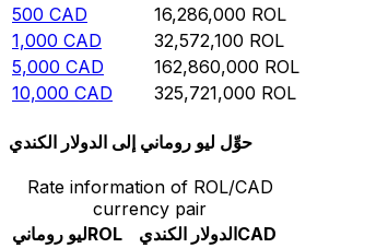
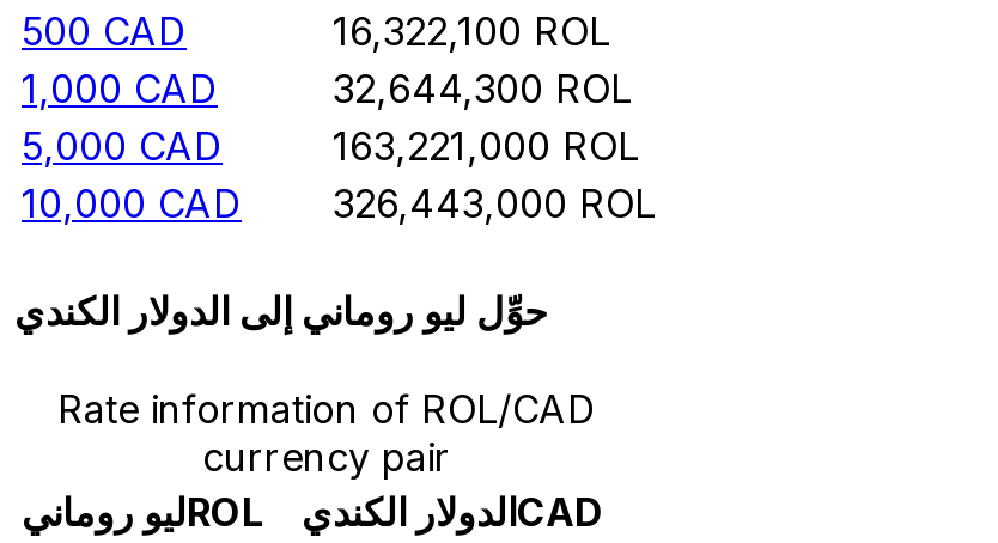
[154,4,286,26] 16,286,000 ROL -> [333,8,610,56] 16,322,100 ROL
[154,30,284,52] 32,572,100 ROL -> [333,66,632,114] 32,644,300 ROL
[154,56,299,78] 162,860,000 ROL -> [333,123,639,171] 163,221,000 ROL
[12,82,296,104] 10,000 CAD 325,721,000 ROL -> [22,181,656,228] 10,000 CAD 326,443,000 ROL

